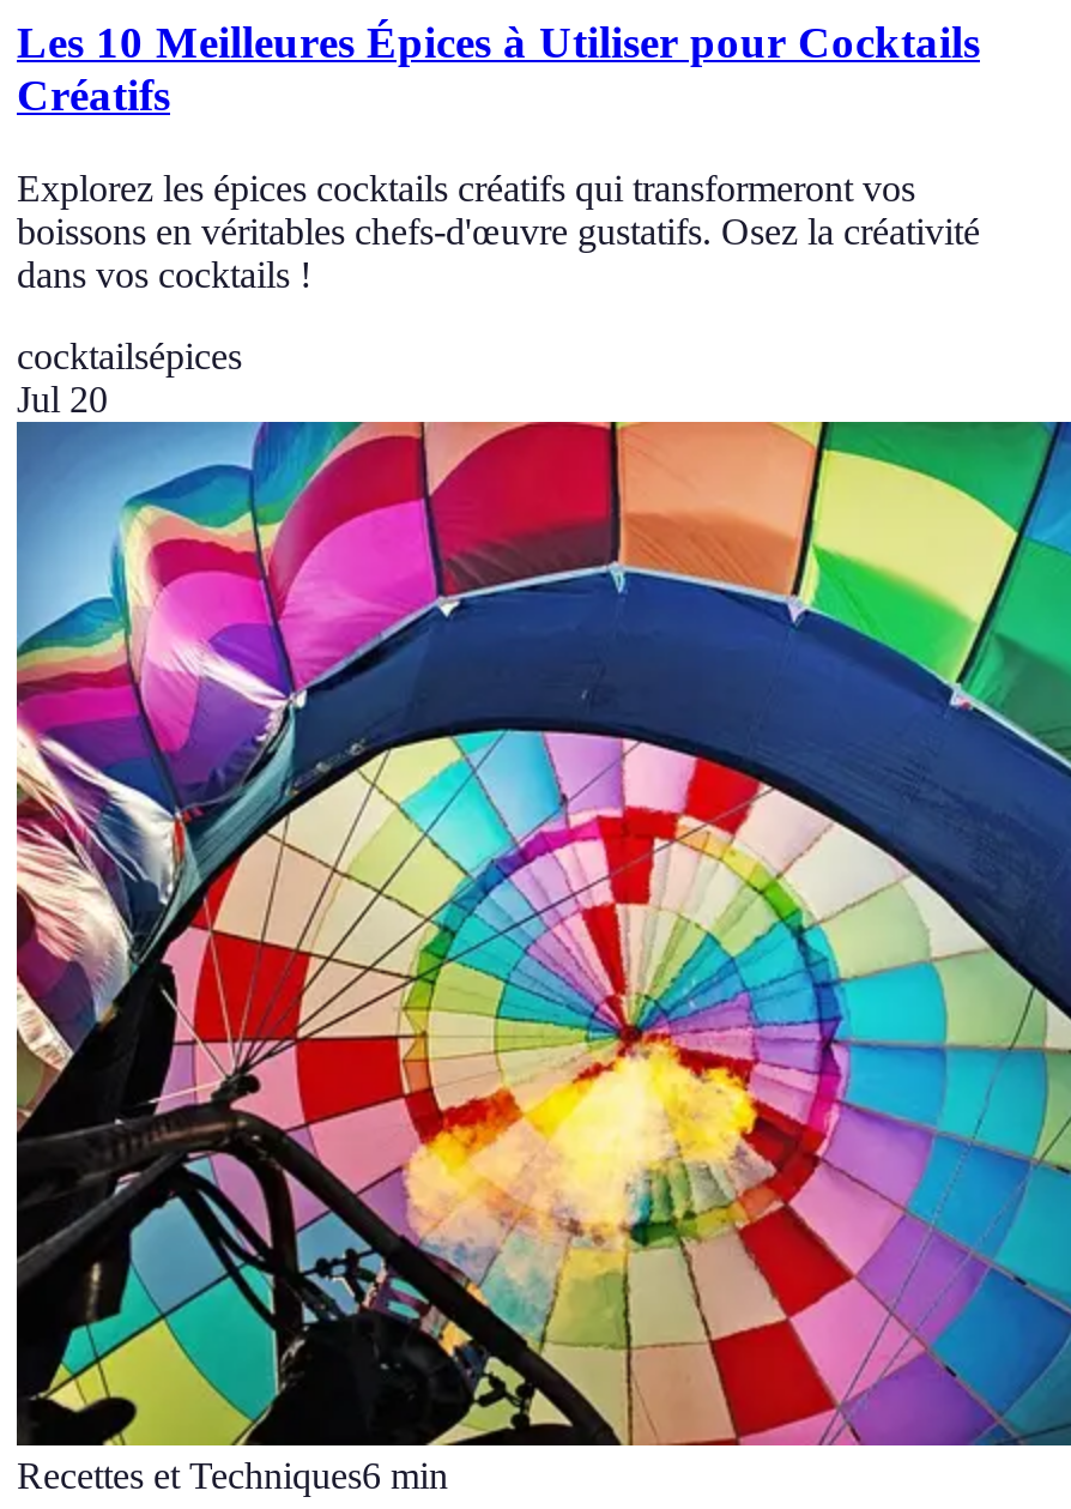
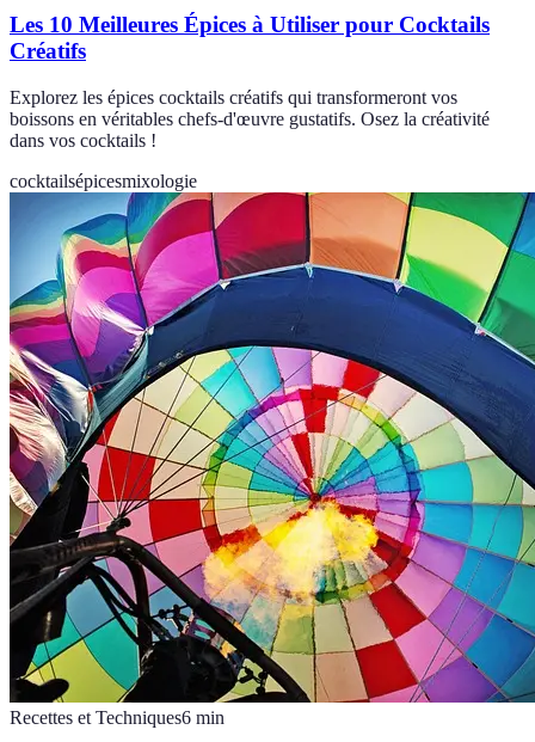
[17,335,242,419] cocktailsépices | Jul 20 -> [10,171,197,191] cocktailsépicesmixologie

